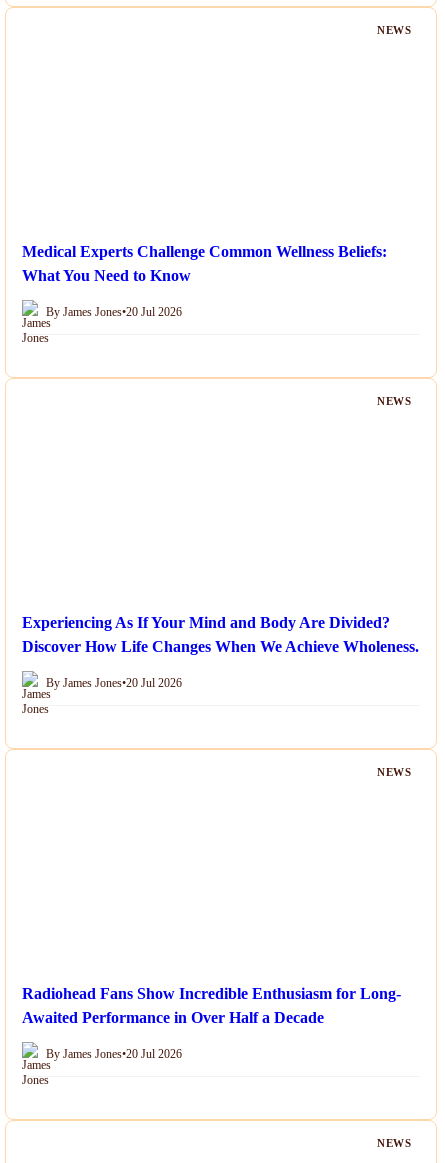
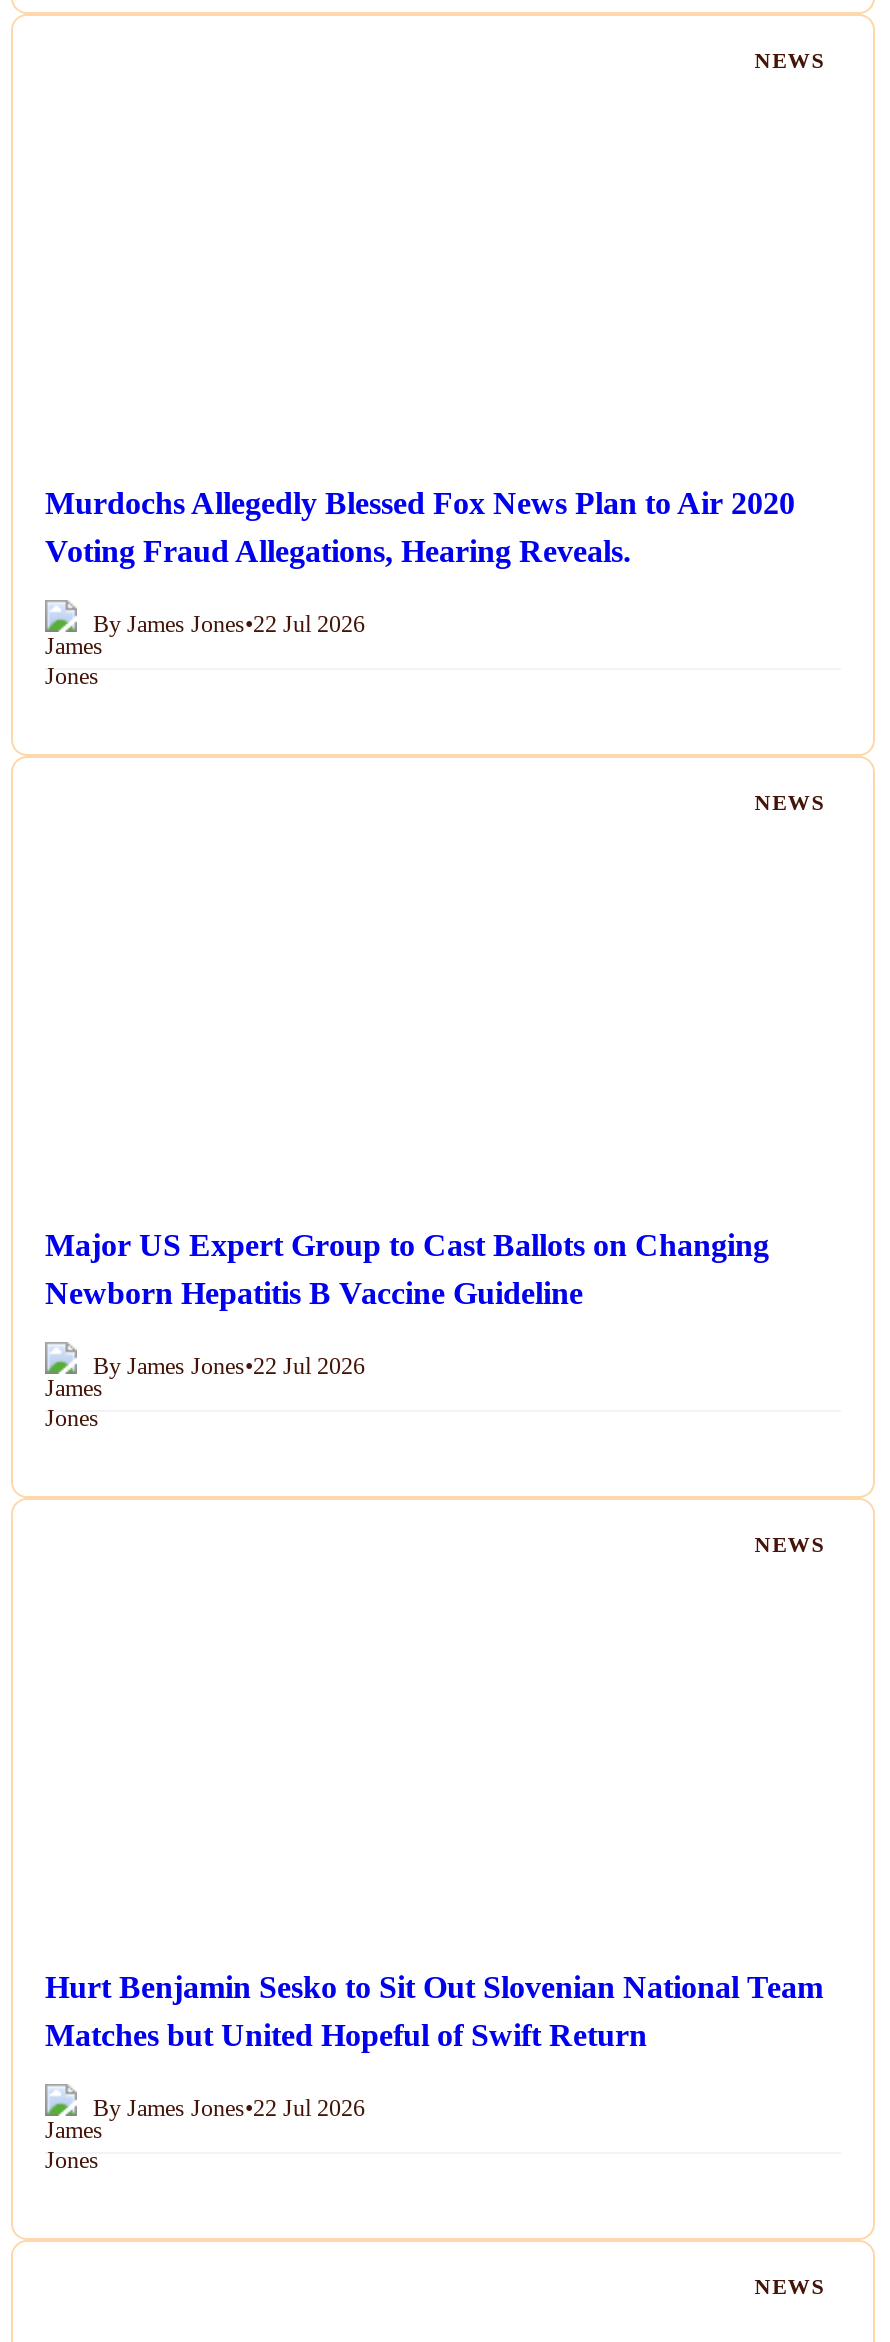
[22,243,387,284] Medical Experts Challenge Common Wellness Beliefs: | What You Need to Know -> [45,486,795,568] Murdochs Allegedly Blessed Fox News Plan to Air 2020 | Voting Fraud Allegations, Hearing Reveals.
[46,305,182,319] By James Jones•20 Jul 2026 -> [93,609,365,637] By James Jones•22 Jul 2026
[22,614,419,655] Experiencing As If Your Mind and Body Are Divided? | Discover How Life Changes When We Achieve Wholeness. -> [45,1228,769,1310] Major US Expert Group to Cast Ballots on Changing | Newborn Hepatitis B Vaccine Guideline
[46,676,182,690] By James Jones•20 Jul 2026 -> [93,1351,365,1379] By James Jones•22 Jul 2026
[22,985,401,1026] Radiohead Fans Show Incredible Enthusiasm for Long- | Awaited Performance in Over Half a Decade -> [45,1970,823,2052] Hurt Benjamin Sesko to Sit Out Slovenian National Team | Matches but United Hopeful of Swift Return
[46,1047,182,1061] By James Jones•20 Jul 2026 -> [93,2093,365,2121] By James Jones•22 Jul 2026

